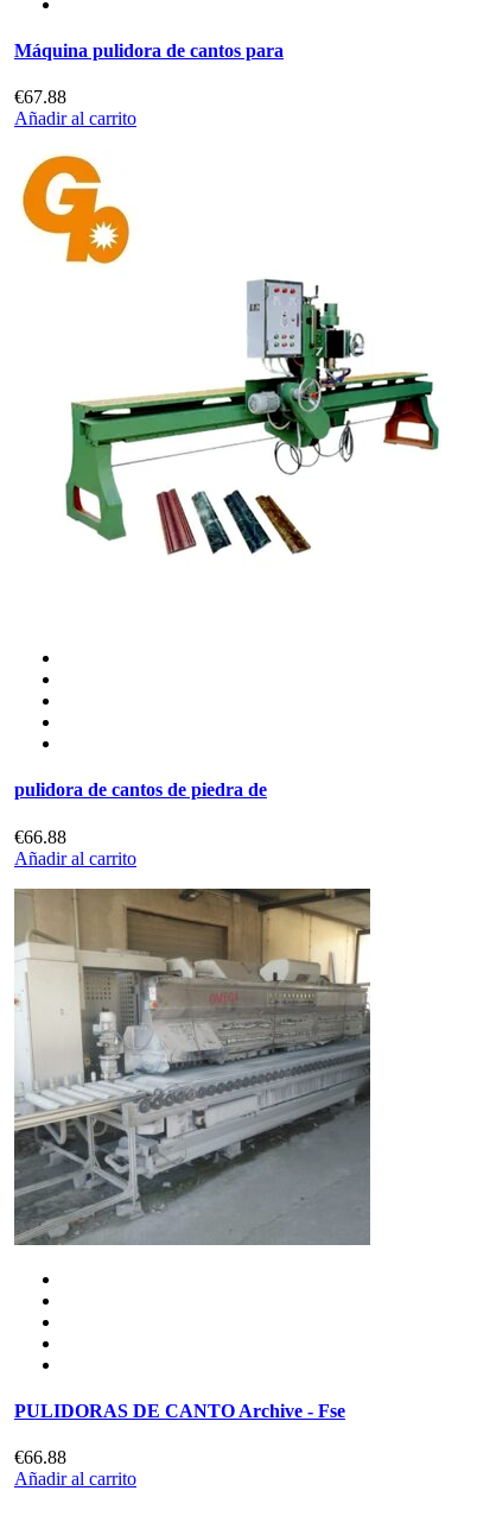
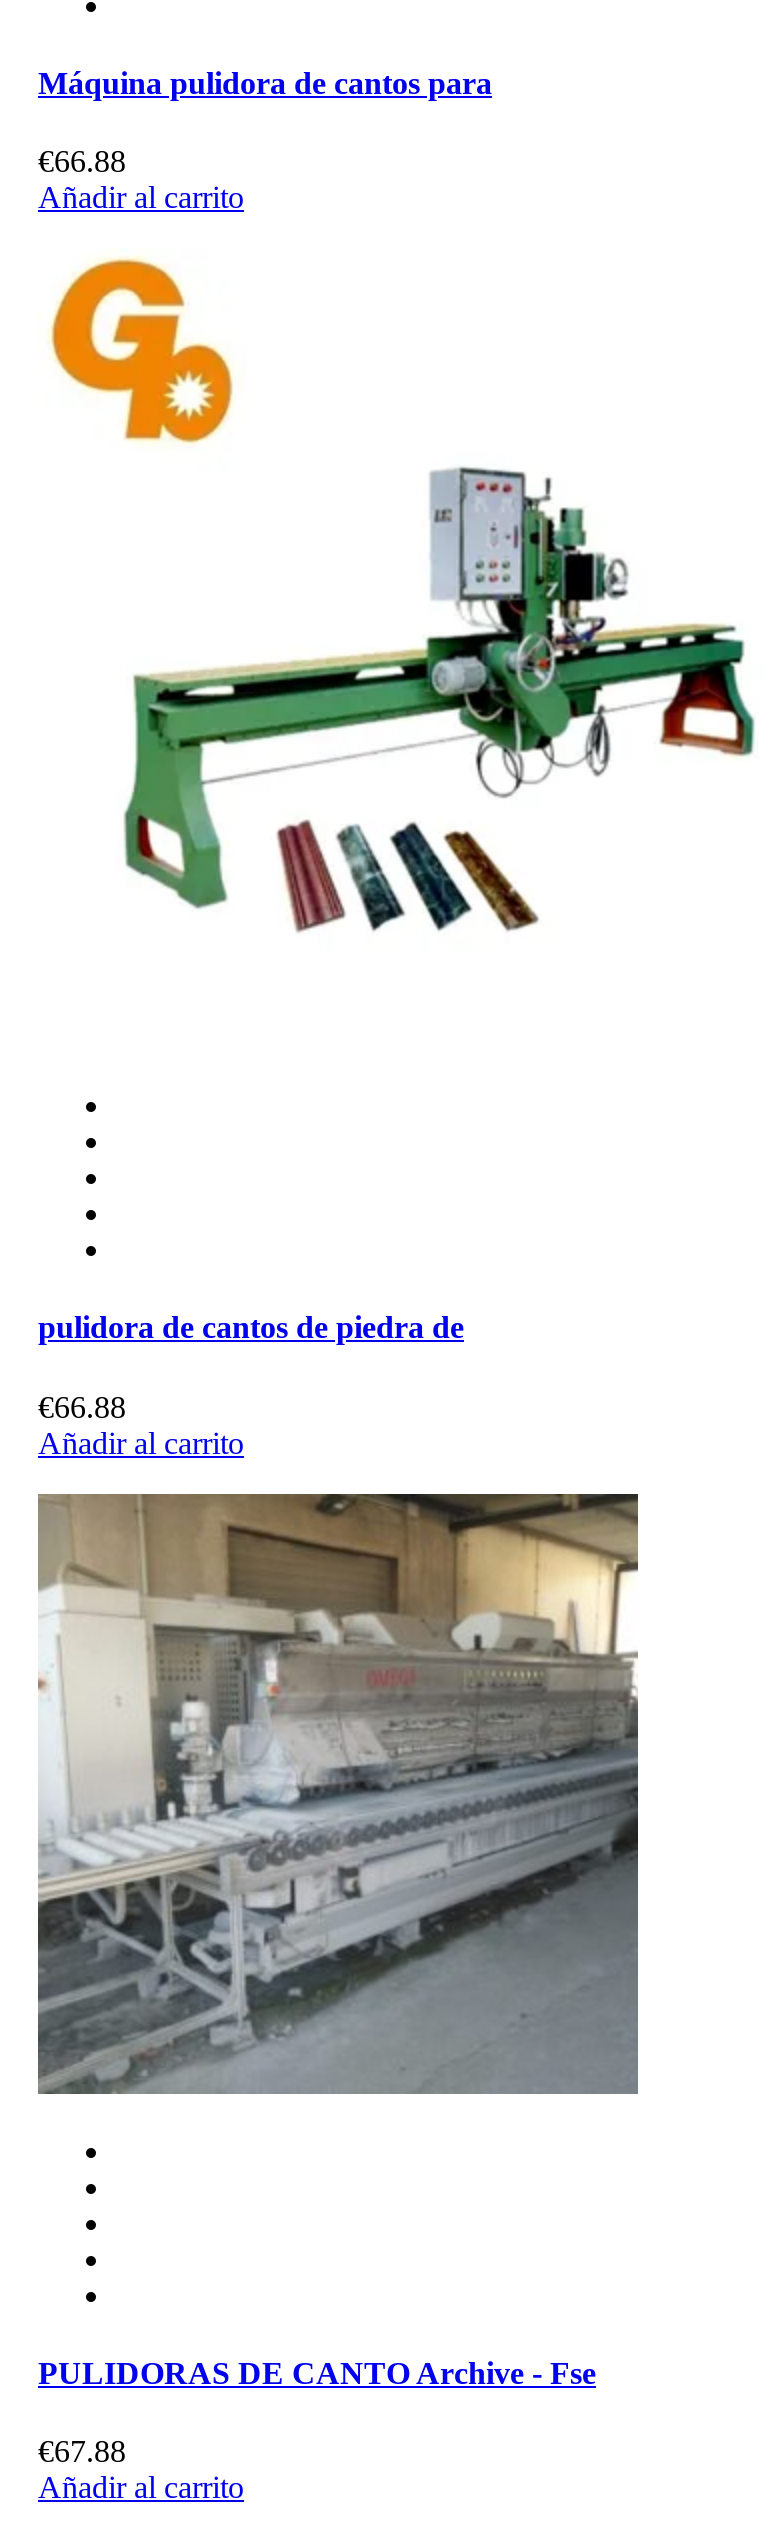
[14,87,66,107] €67.88 -> [38,144,126,178] €66.88
[14,1447,66,1467] €66.88 -> [38,2434,126,2468] €67.88

